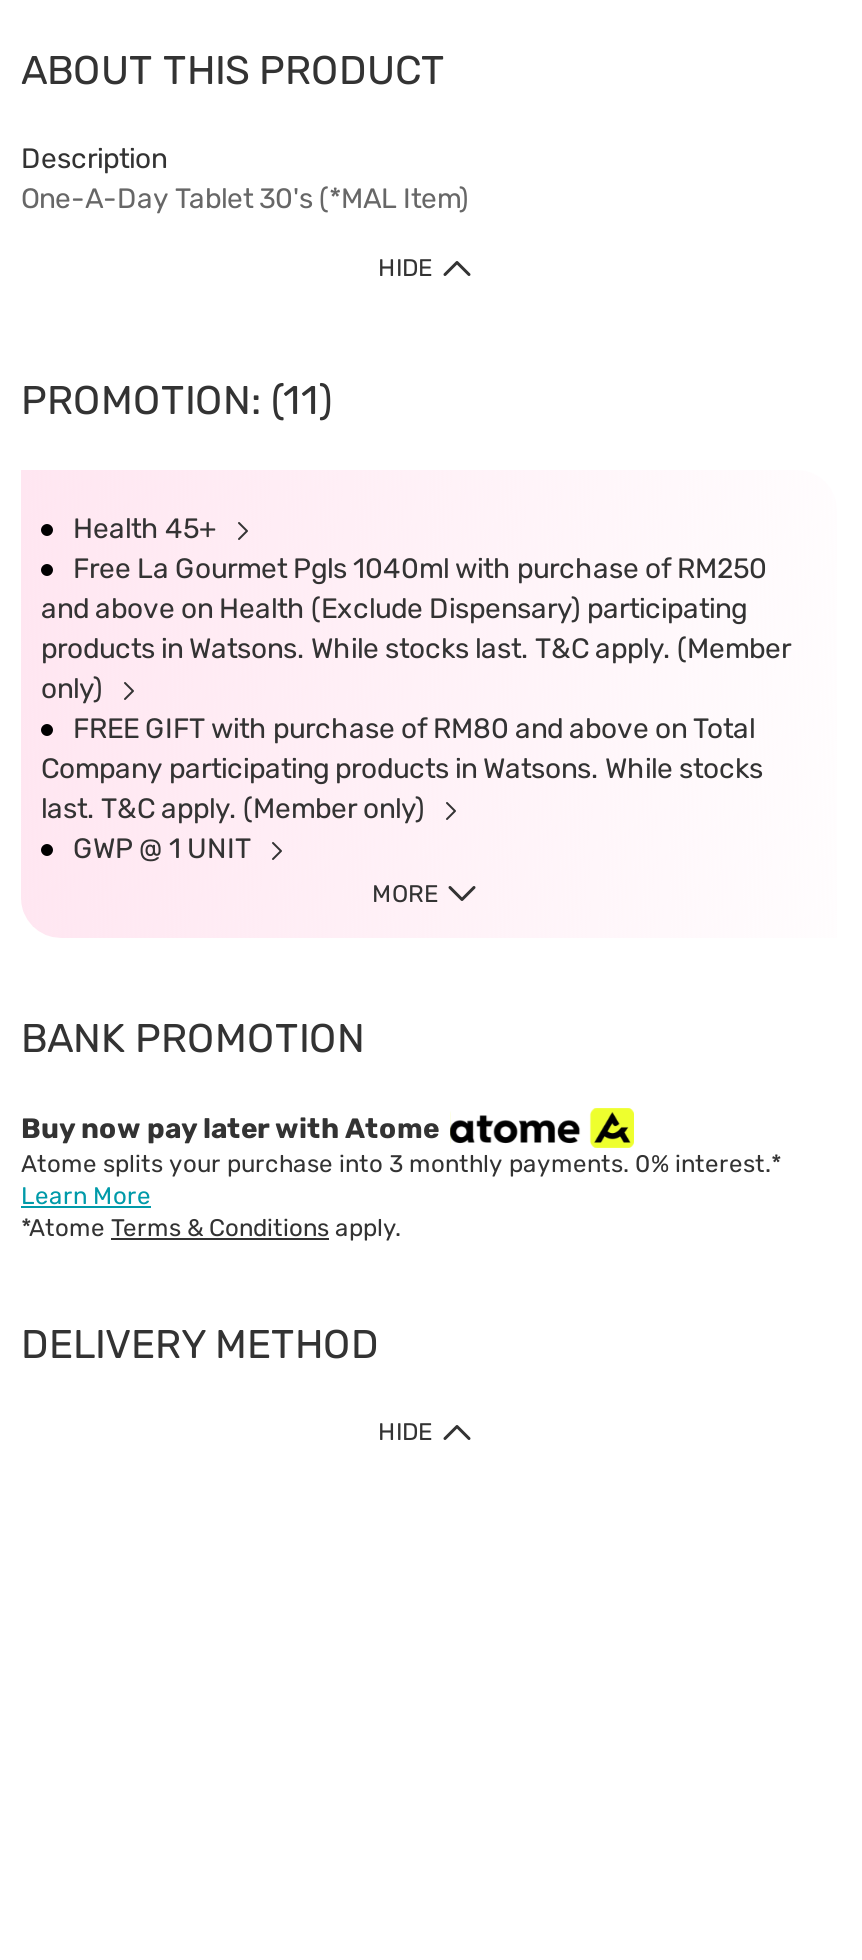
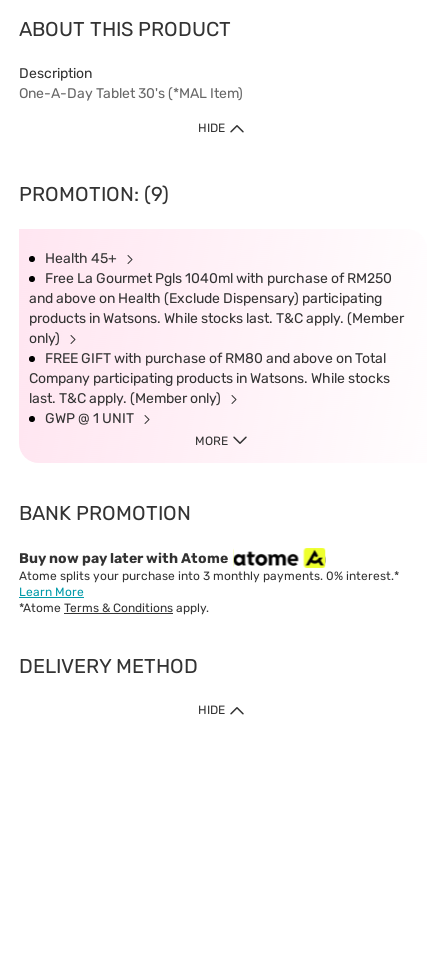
[21,376,333,424] PROMOTION: (11) -> [19,182,169,206] PROMOTION: (9)

